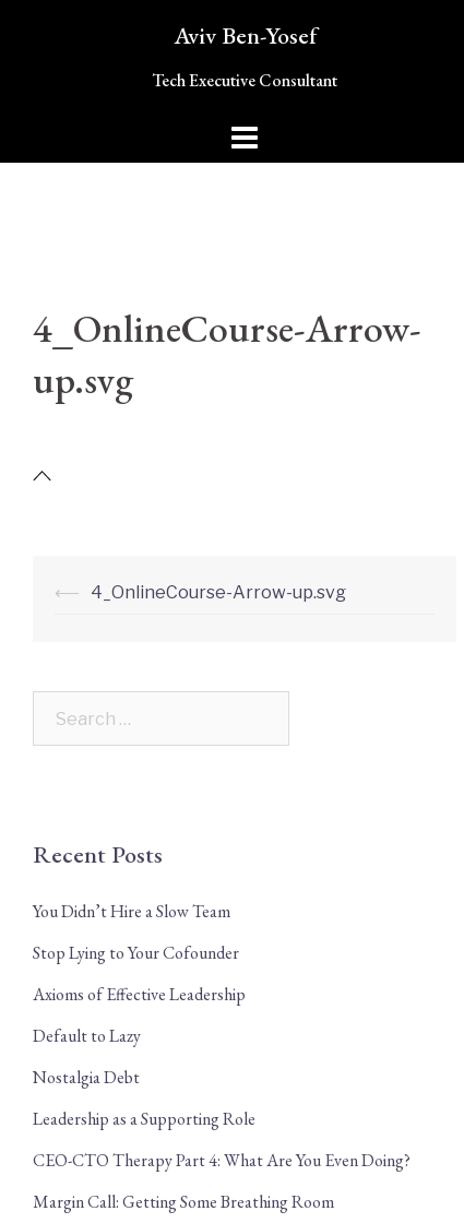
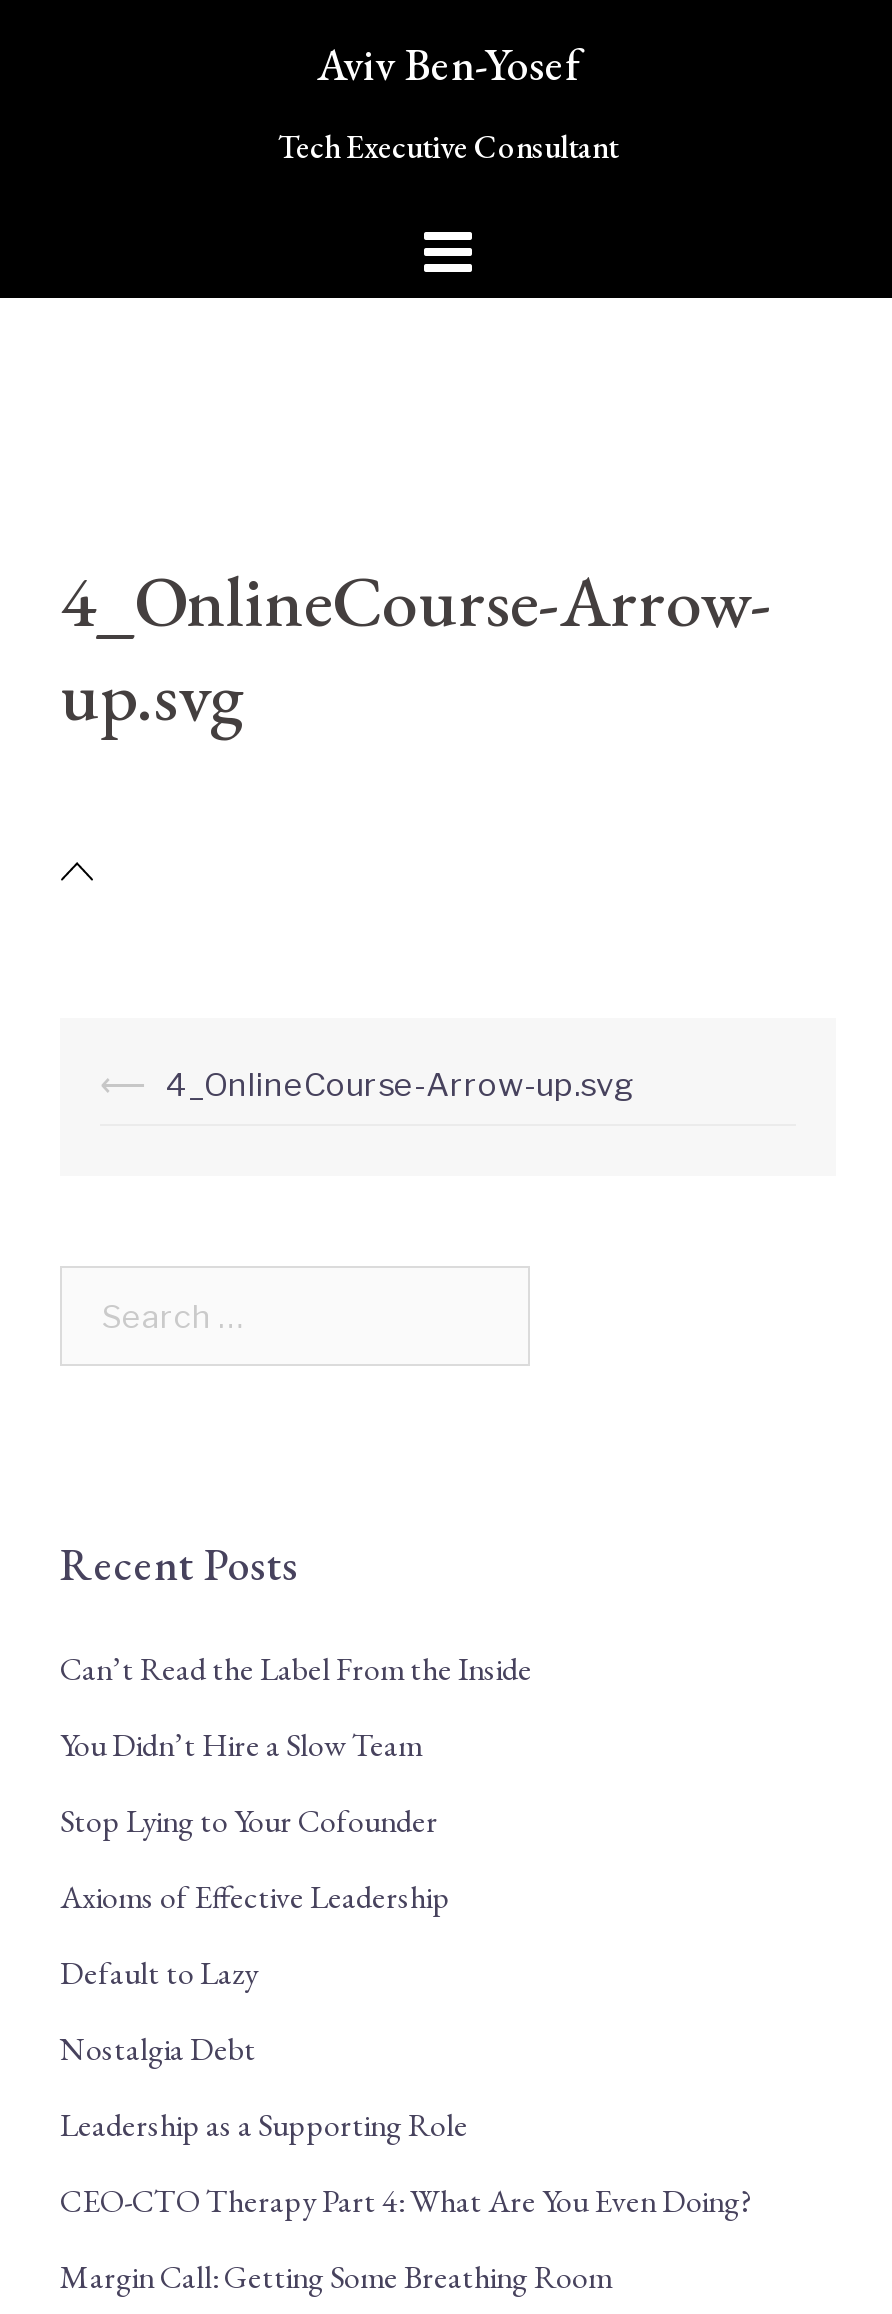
none -> [60,1648,532,1690] Can’t Read the Label From the Inside

